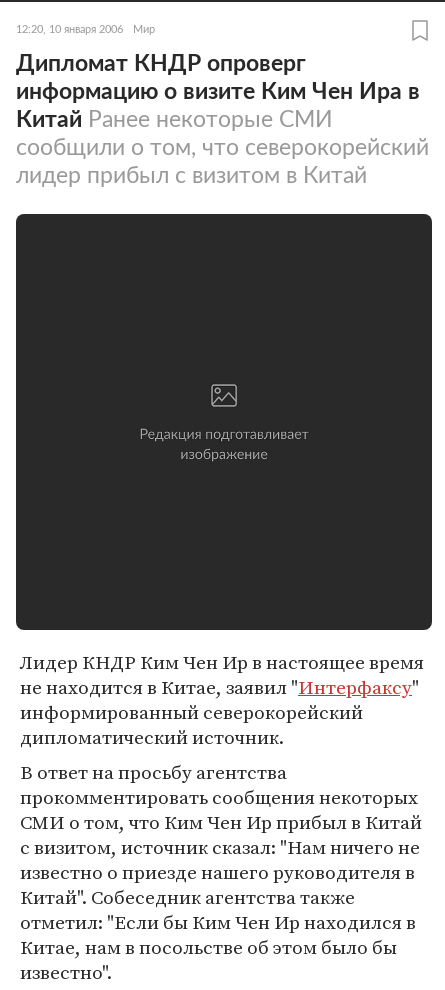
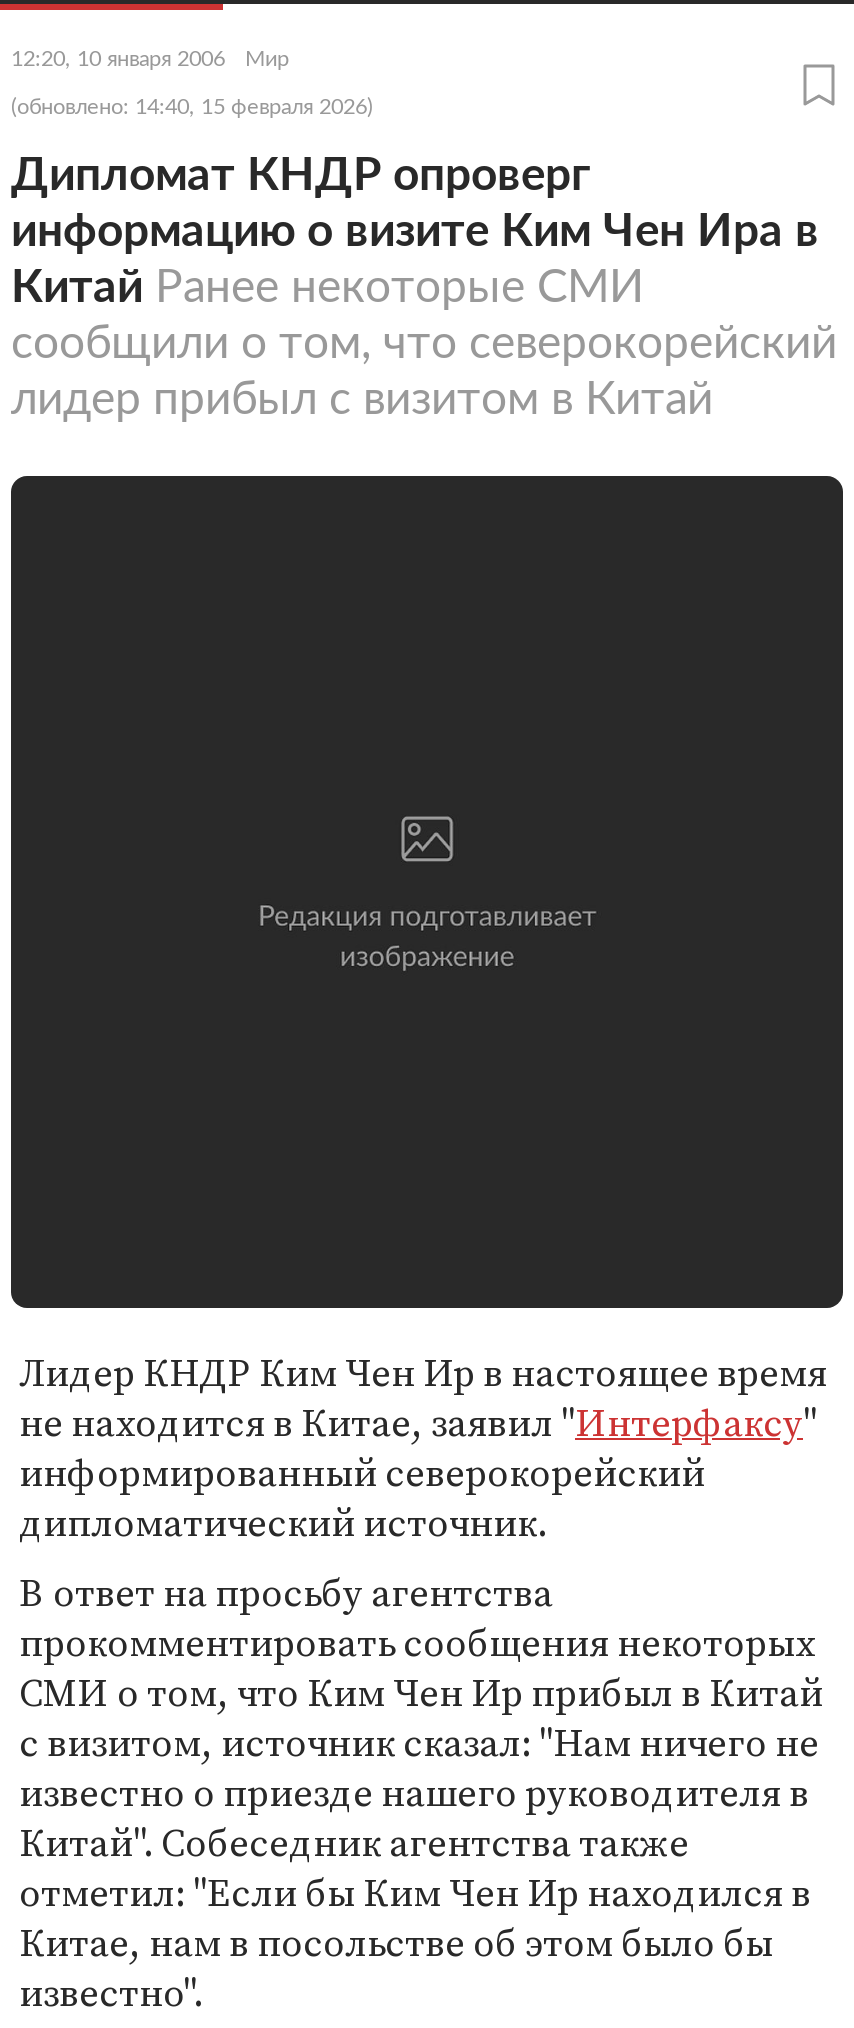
none -> [11,96,373,118] (обновлено: 14:40, 15 февраля 2026)

